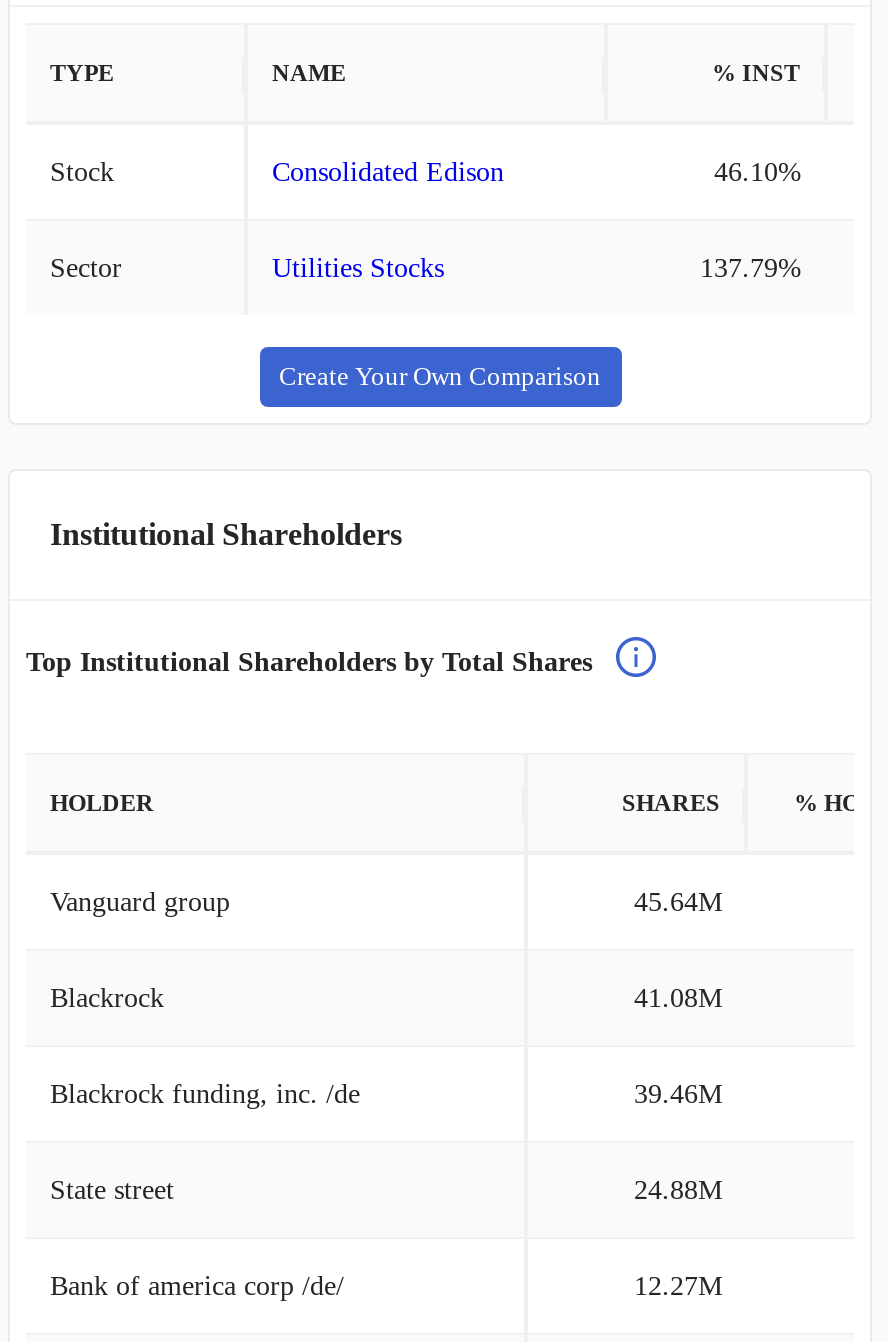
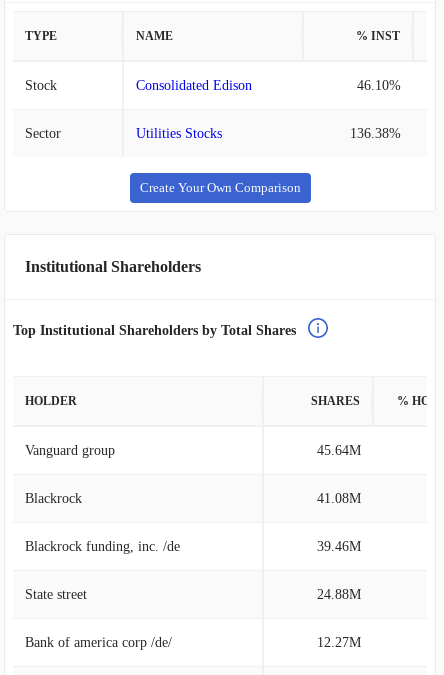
[700,253,802,283] 137.79% -> [350,126,401,141] 136.38%

